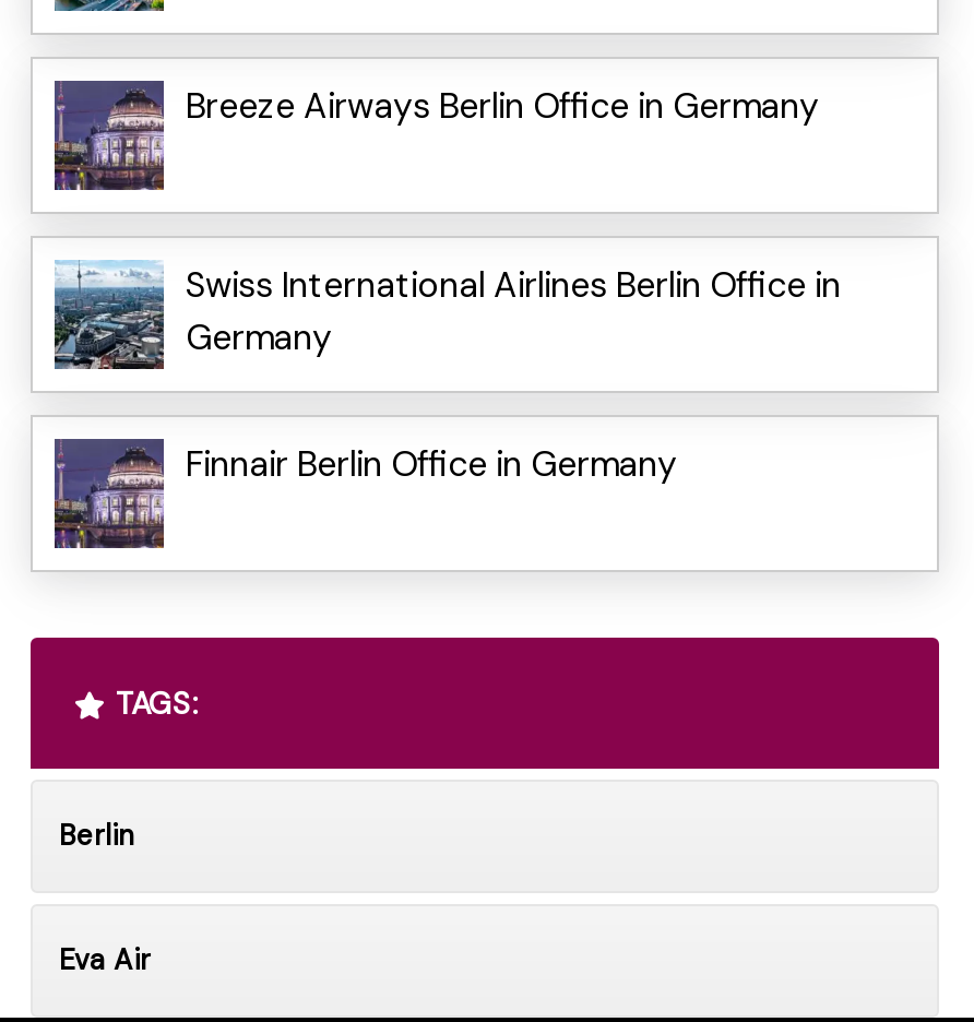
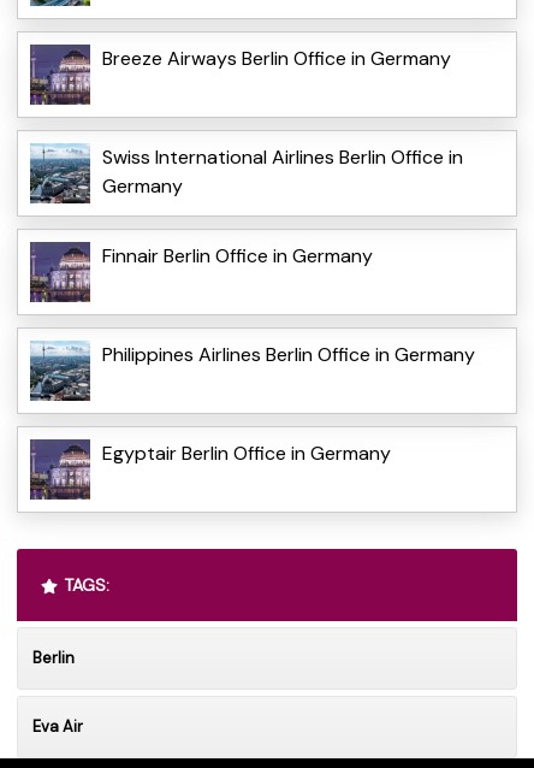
none -> [102,341,475,367] Philippines Airlines Berlin Office in Germany
none -> [102,440,391,465] Egyptair Berlin Office in Germany

